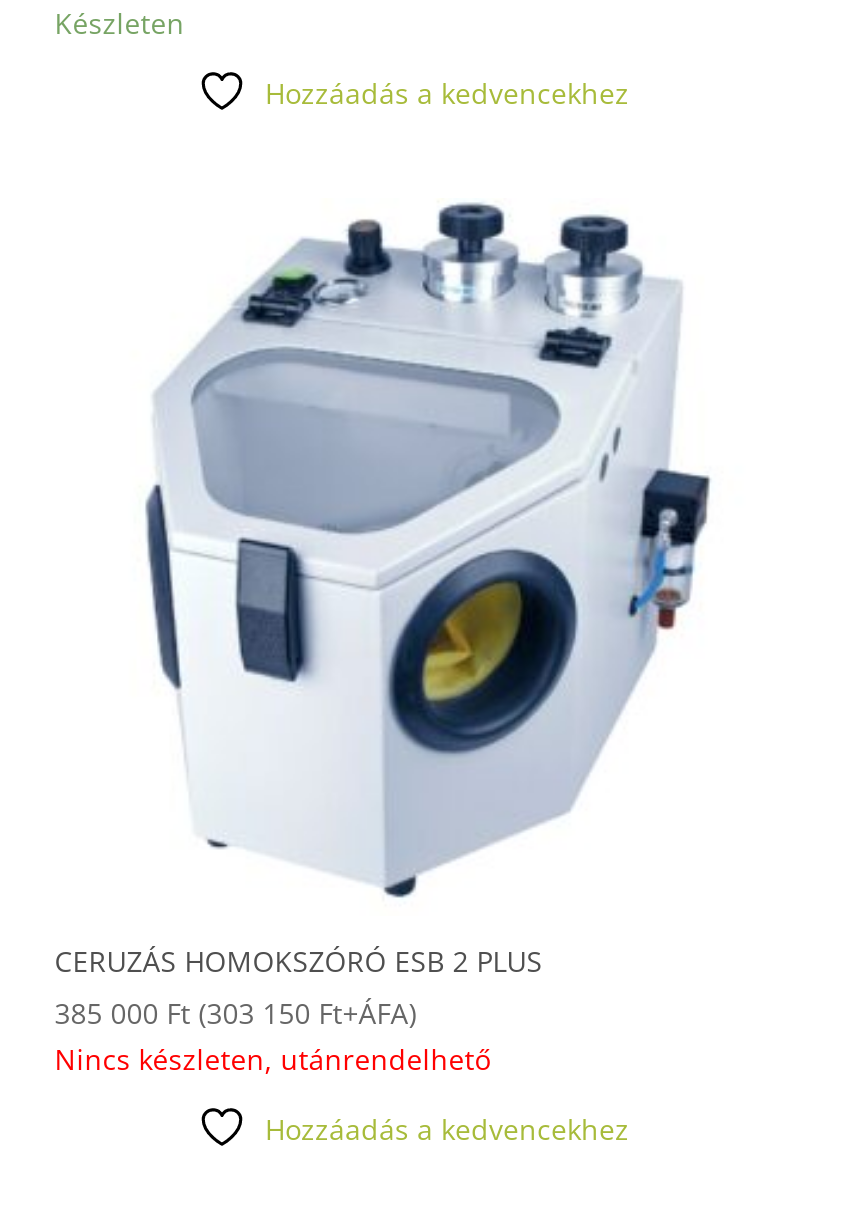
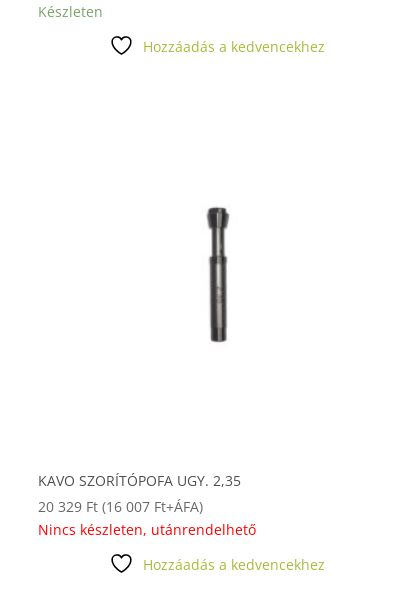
[143,202,711,900] [image] -> none
[55,942,543,1032] CERUZÁS HOMOKSZÓRÓ ESB 2 PLUS | 385 000 Ft (303 150 Ft+ÁFA) -> [38,471,241,516] KAVO SZORÍTÓPOFA UGY. 2,35 | 20 329 Ft (16 007 Ft+ÁFA)

